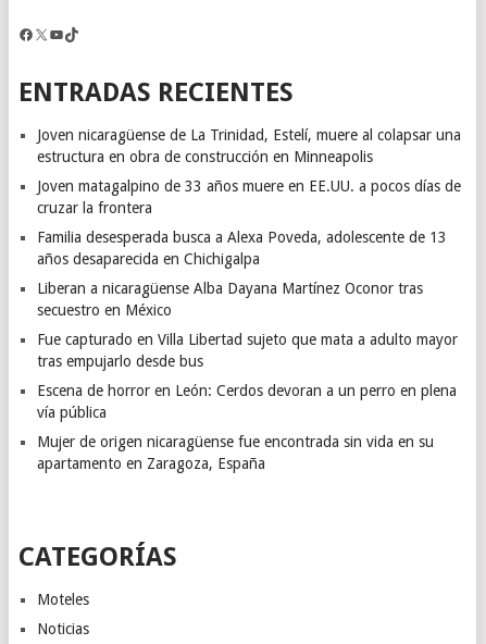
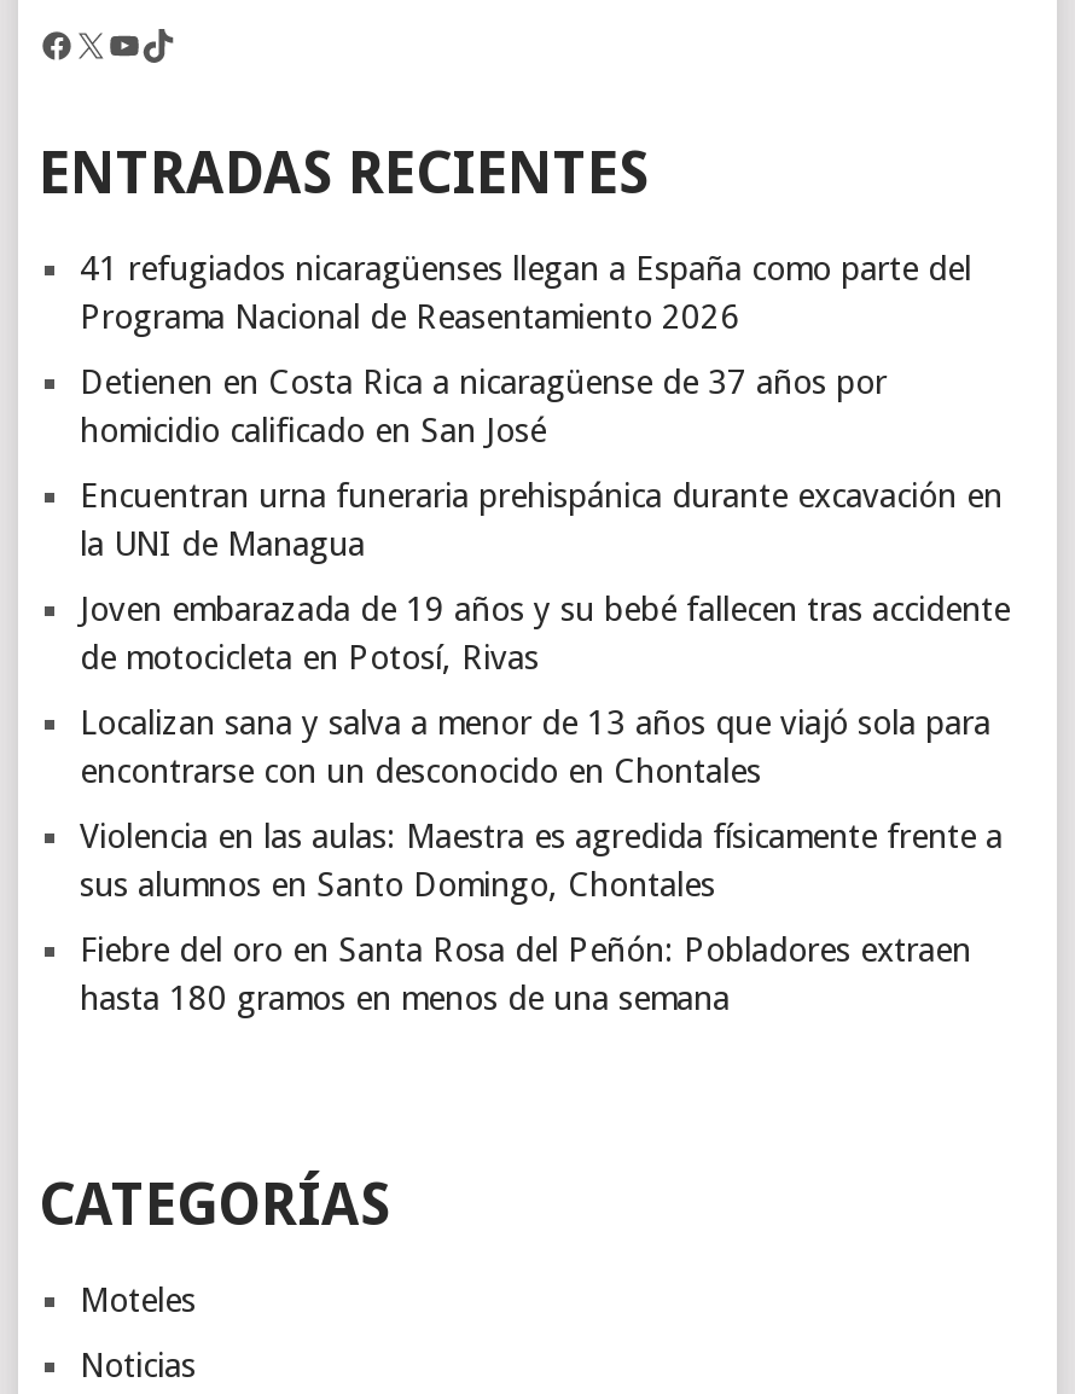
[36,126,460,165] Joven nicaragüense de La Trinidad, Estelí, muere al colapsar una | estructura en obra de construcción en Minneapolis -> [80,248,971,335] 41 refugiados nicaragüenses llegan a España como parte del | Programa Nacional de Reasentamiento 2026
[36,177,460,217] Joven matagalpino de 33 años muere en EE.UU. a pocos días de | cruzar la frontera -> [80,361,887,448] Detienen en Costa Rica a nicaragüense de 37 años por | homicidio calificado en San José
[36,229,446,268] Familia desesperada busca a Alexa Poveda, adolescente de 13 | años desaparecida en Chichigalpa -> [80,475,1003,562] Encuentran urna funeraria prehispánica durante excavación en | la UNI de Managua
[36,280,422,319] Liberan a nicaragüense Alba Dayana Martínez Oconor tras | secuestro en México -> [80,589,1010,675] Joven embarazada de 19 años y su bebé fallecen tras accidente | de motocicleta en Potosí, Rivas
[36,331,457,370] Fue capturado en Villa Libertad sujeto que mata a adulto mayor | tras empujarlo desde bus -> [80,702,990,789] Localizan sana y salva a menor de 13 años que viajó sola para | encontrarse con un desconocido en Chontales
[36,382,456,421] Escena de horror en León: Cerdos devoran a un perro en plena | vía pública -> [80,816,1003,903] Violencia en las aulas: Maestra es agredida físicamente frente a | sus alumnos en Santo Domingo, Chontales
[36,433,433,472] Mujer de origen nicaragüense fue encontrada sin vida en su | apartamento en Zaragoza, España -> [80,929,971,1016] Fiebre del oro en Santa Rosa del Peñón: Pobladores extraen | hasta 180 gramos en menos de una semana

